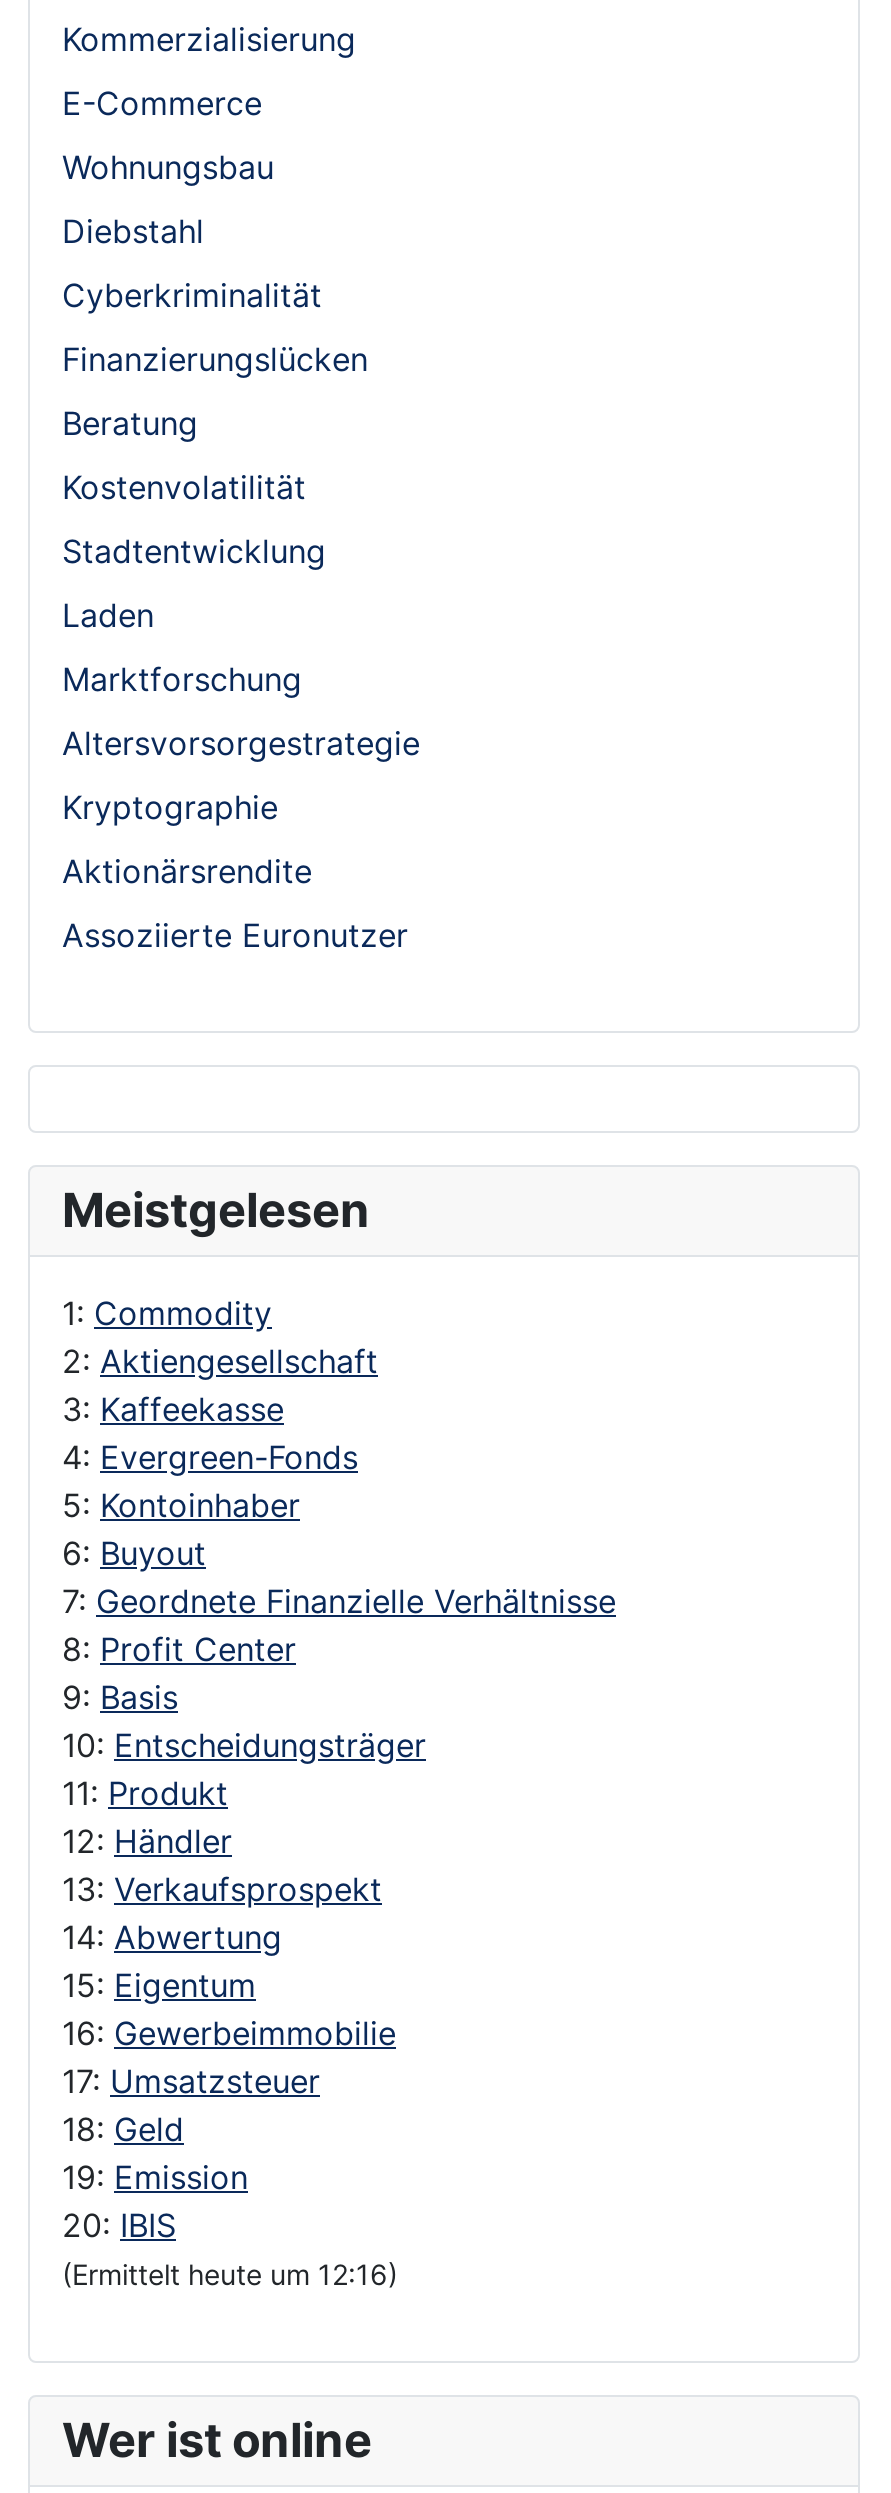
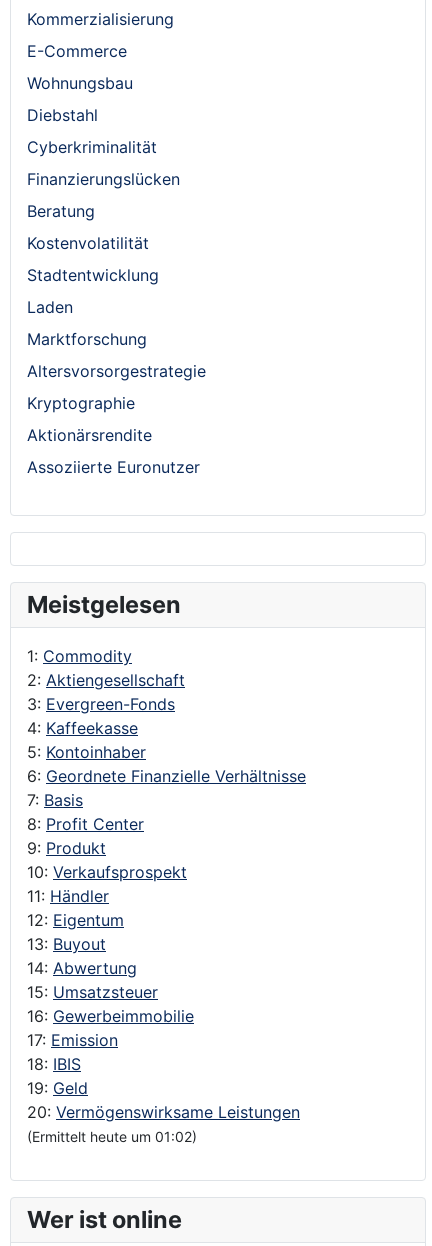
[62,1388,358,1476] 3: Kaffeekasse | 4: Evergreen-Fonds -> [27,693,175,737] 3: Evergreen-Fonds | 4: Kaffeekasse
[62,1532,616,1620] 6: Buyout | 7: Geordnete Finanzielle Verhältnisse -> [27,765,306,809] 6: Geordnete Finanzielle Verhältnisse | 7: Basis
[62,1676,426,1908] 9: Basis | 10: Entscheidungsträger | 11: Produkt | 12: Händler | 13: Verkaufsprospekt -> [27,837,187,953] 9: Produkt | 10: Verkaufsprospekt | 11: Händler | 12: Eigentum | 13: Buyout
[62,1964,256,2004] 15: Eigentum -> [27,981,158,1001] 15: Umsatzsteuer
[62,2060,398,2290] 17: Umsatzsteuer | 18: Geld | 19: Emission | 20: IBIS | (Ermittelt heute um 12:16) -> [27,1029,300,1144] 17: Emission | 18: IBIS | 19: Geld | 20: Vermögenswirksame Leistungen | (Ermittelt heute um 01:02)

